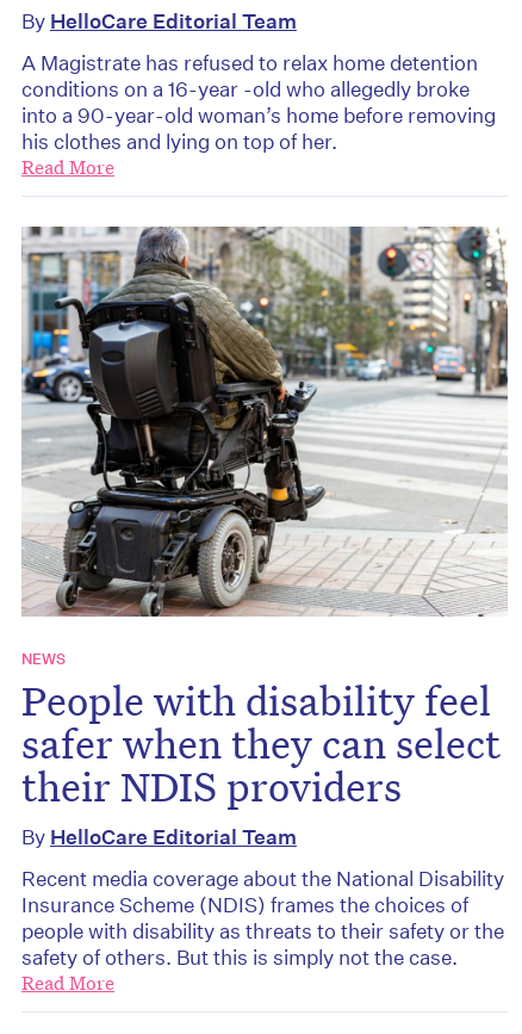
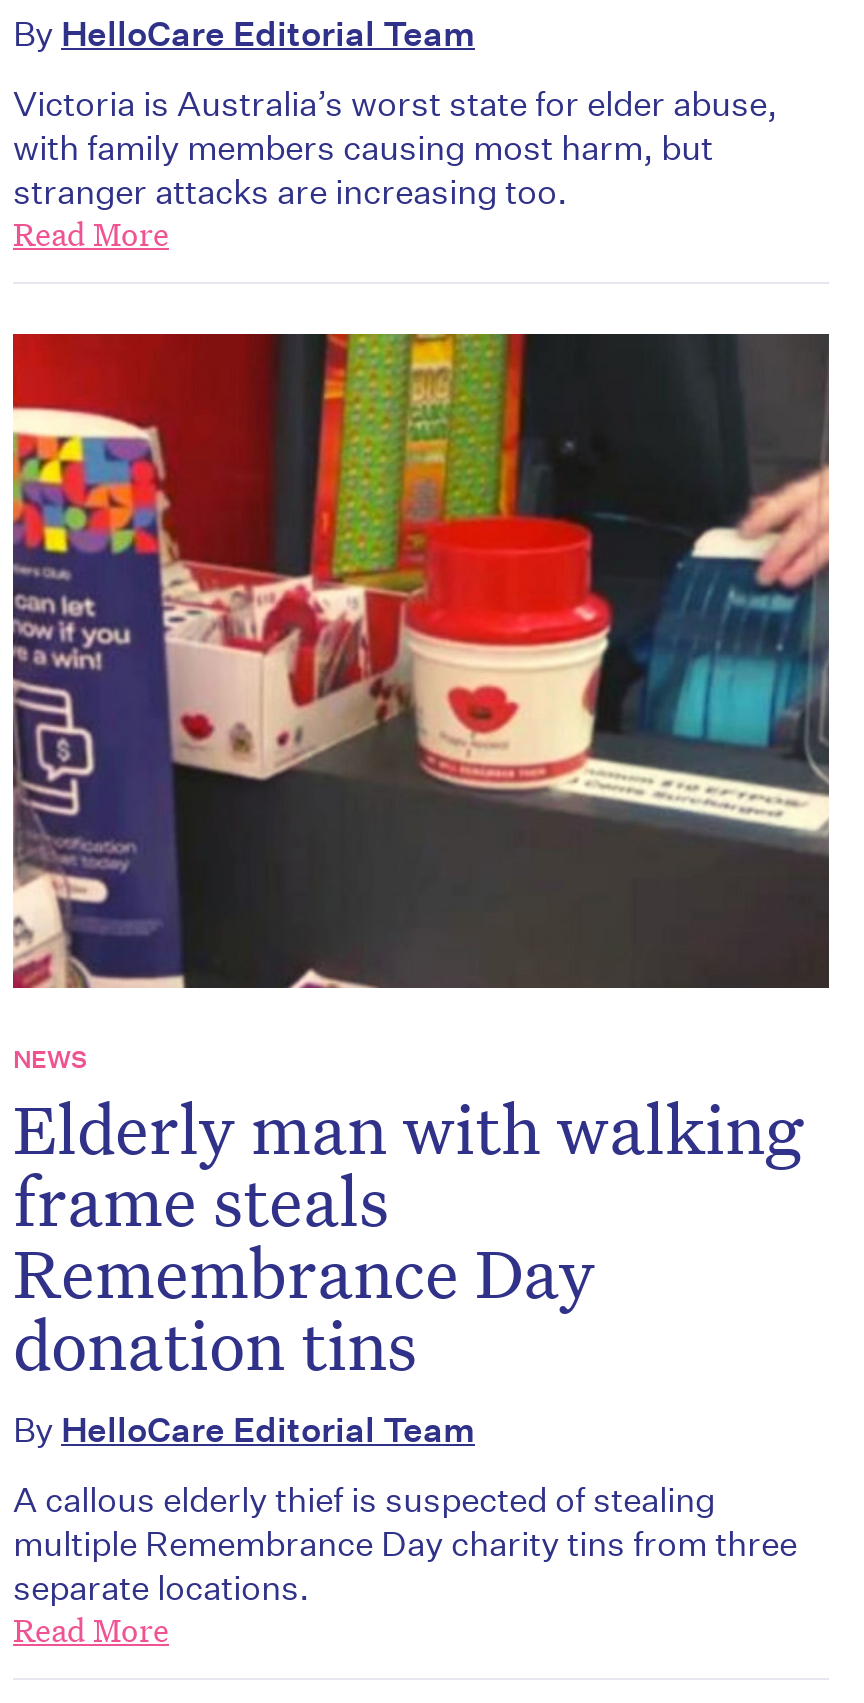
[21,51,496,154] A Magistrate has refused to relax home detention | conditions on a 16-year -old who allegedly broke | into a 90-year-old woman’s home before removing | his clothes and lying on top of her. -> [13,83,777,213] Victoria is Australia’s worst state for elder abuse, | with family members causing most harm, but | stranger attacks are increasing too.
[20,225,509,618] [image] -> [11,332,831,990] [image]
[21,674,501,812] People with disability feel | safer when they can select | their NDIS providers -> [13,1084,803,1388] Elderly man with walking | frame steals | Remembrance Day | donation tins
[21,866,504,969] Recent media coverage about the National Disability | Insurance Scheme (NDIS) frames the choices of | people with disability as threats to their safety or the | safety of others. But this is simply not the case. -> [13,1478,797,1608] A callous elderly thief is suspected of stealing | multiple Remembrance Day charity tins from three | separate locations.

